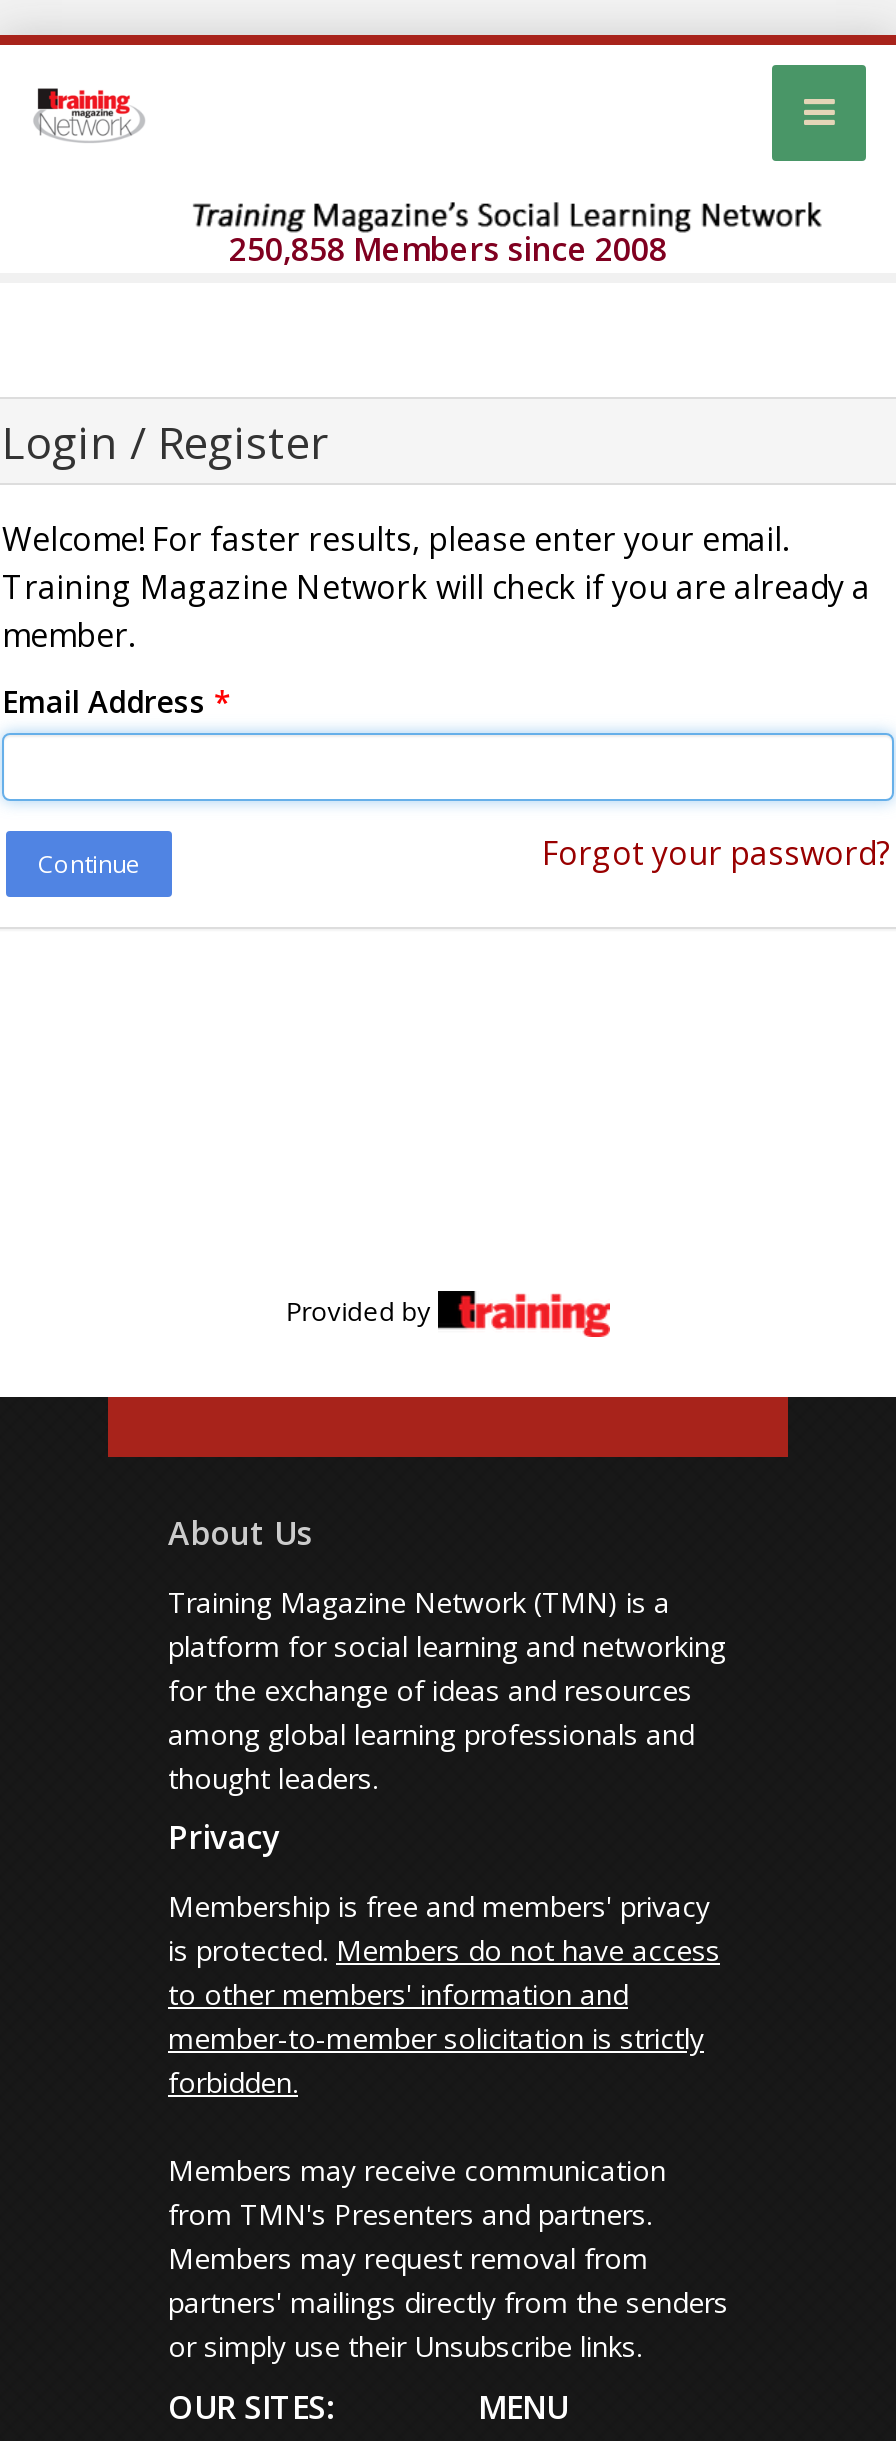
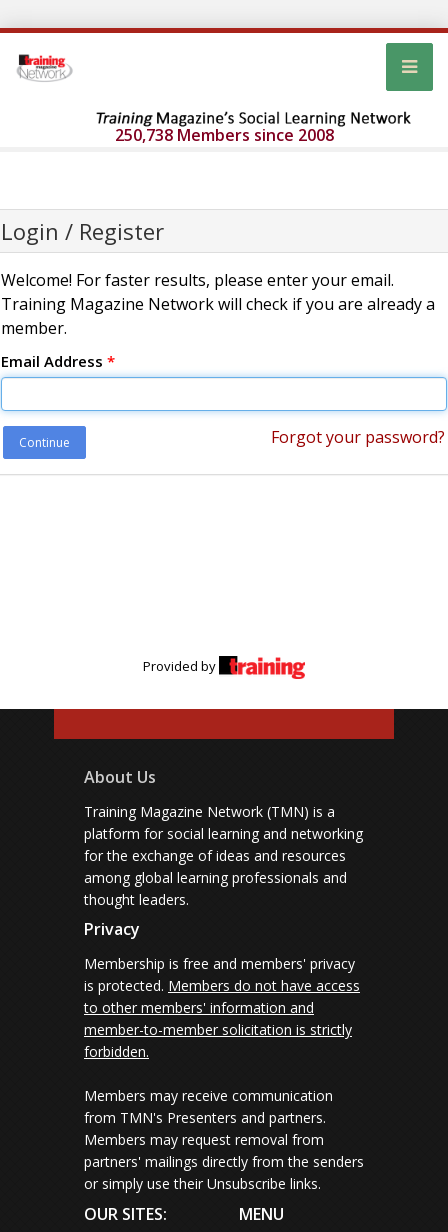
[229,227,667,271] 250,858 Members since 2008 -> [114,124,333,146] 250,738 Members since 2008

